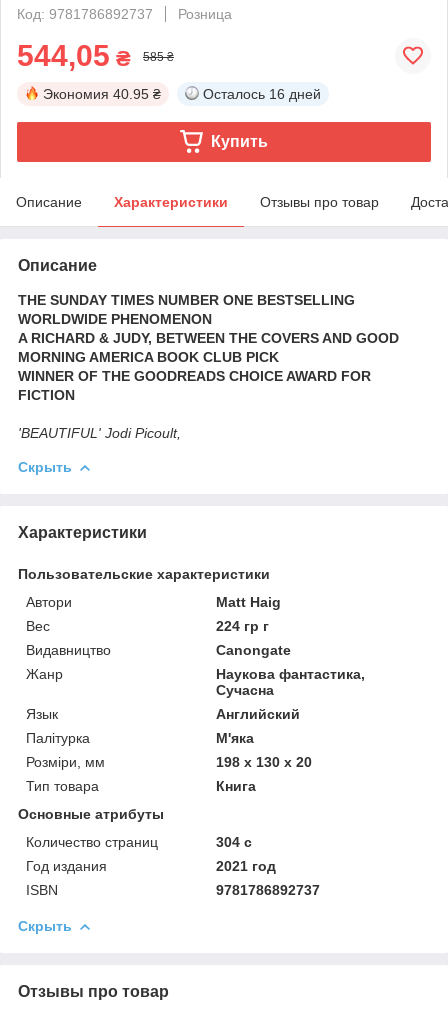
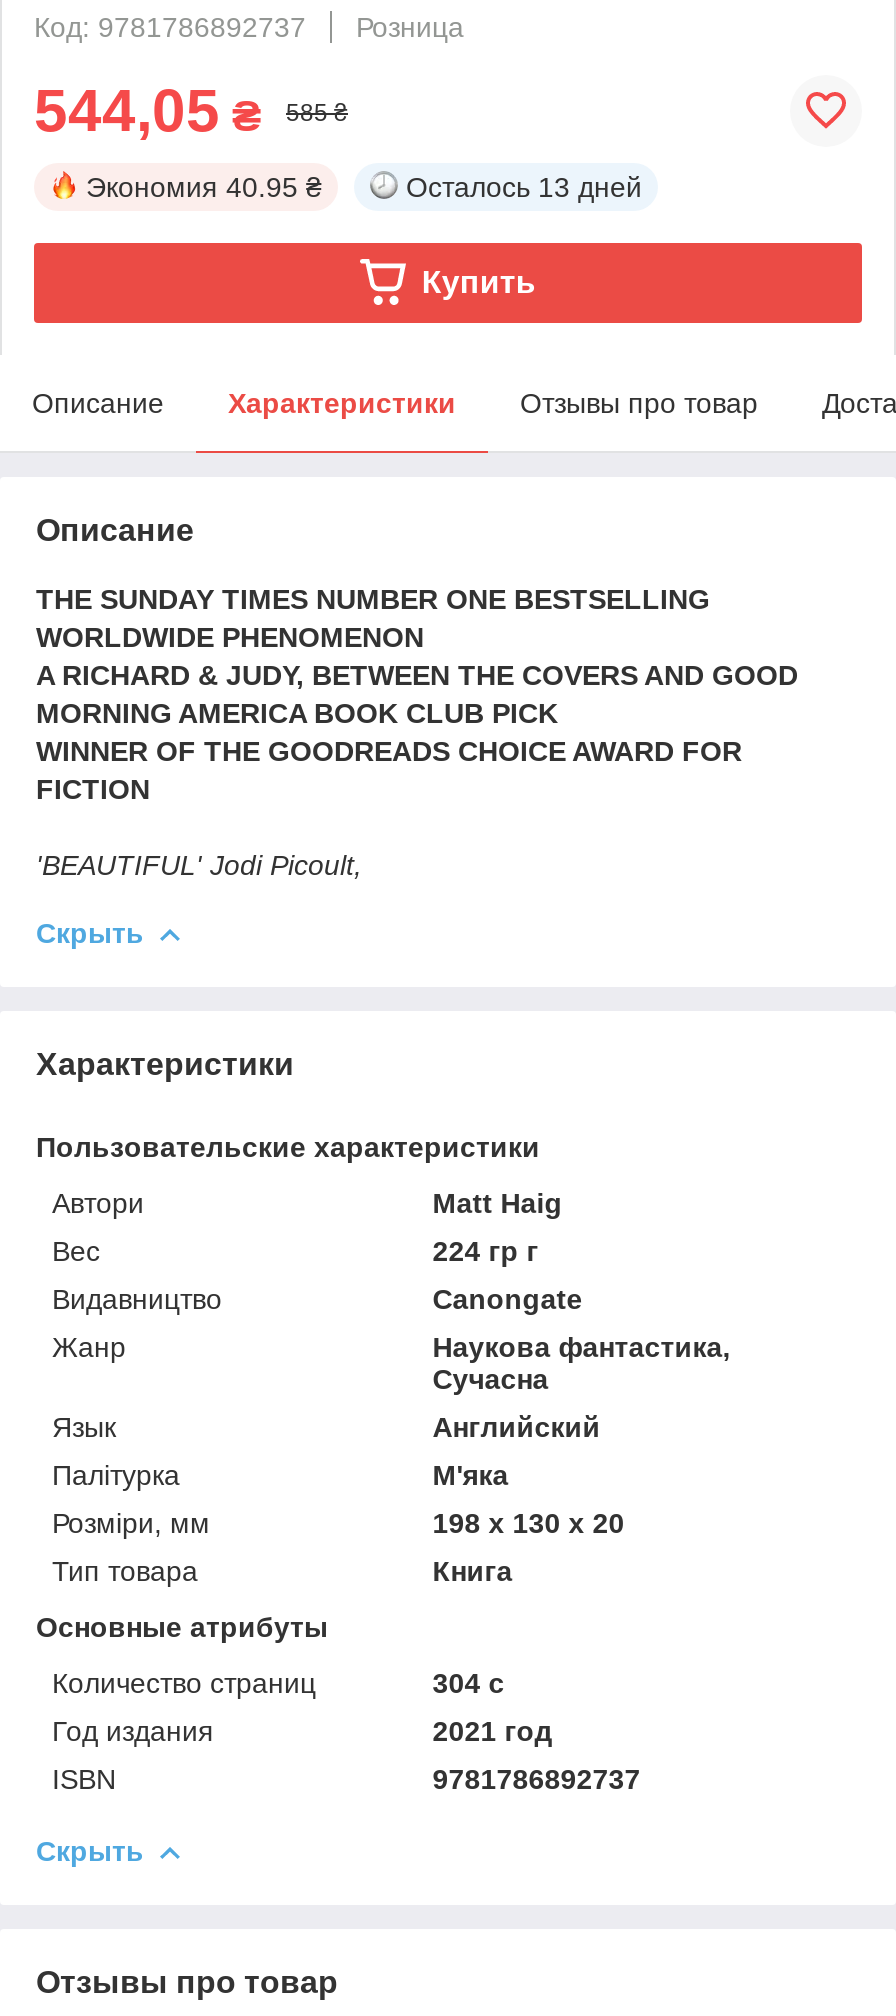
[203,86,321,102] Осталось 16 дней -> [406,171,642,203] Осталось 13 дней

